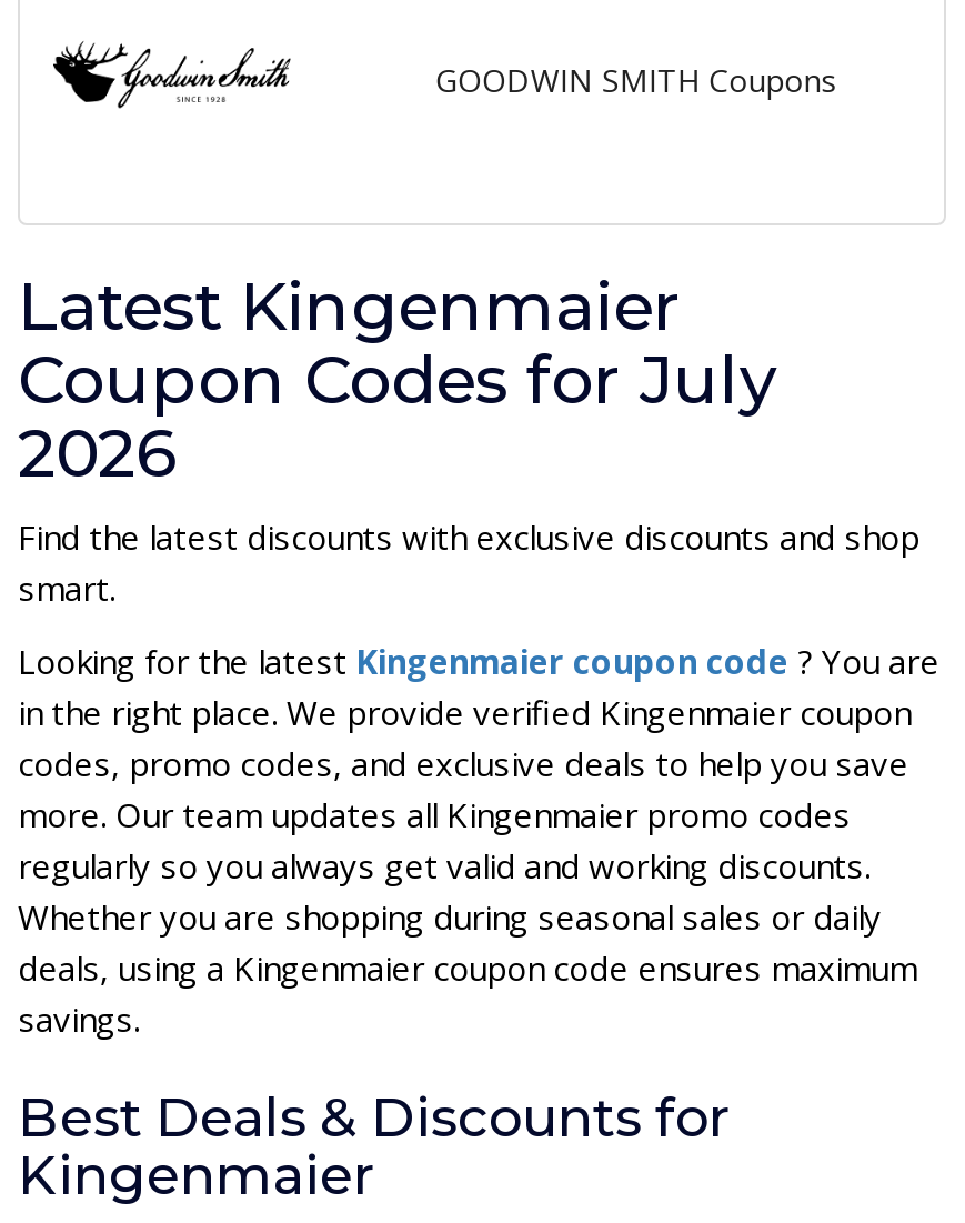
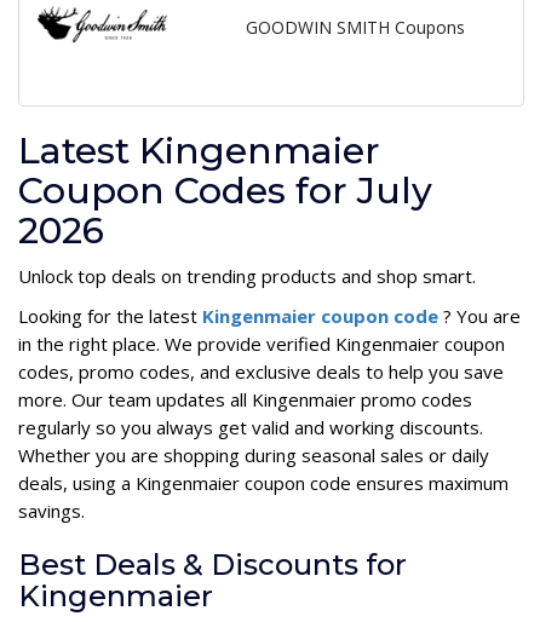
[18,514,919,610] Find the latest discounts with exclusive discounts and shop | smart. -> [18,264,476,288] Unlock top deals on trending products and shop smart.

